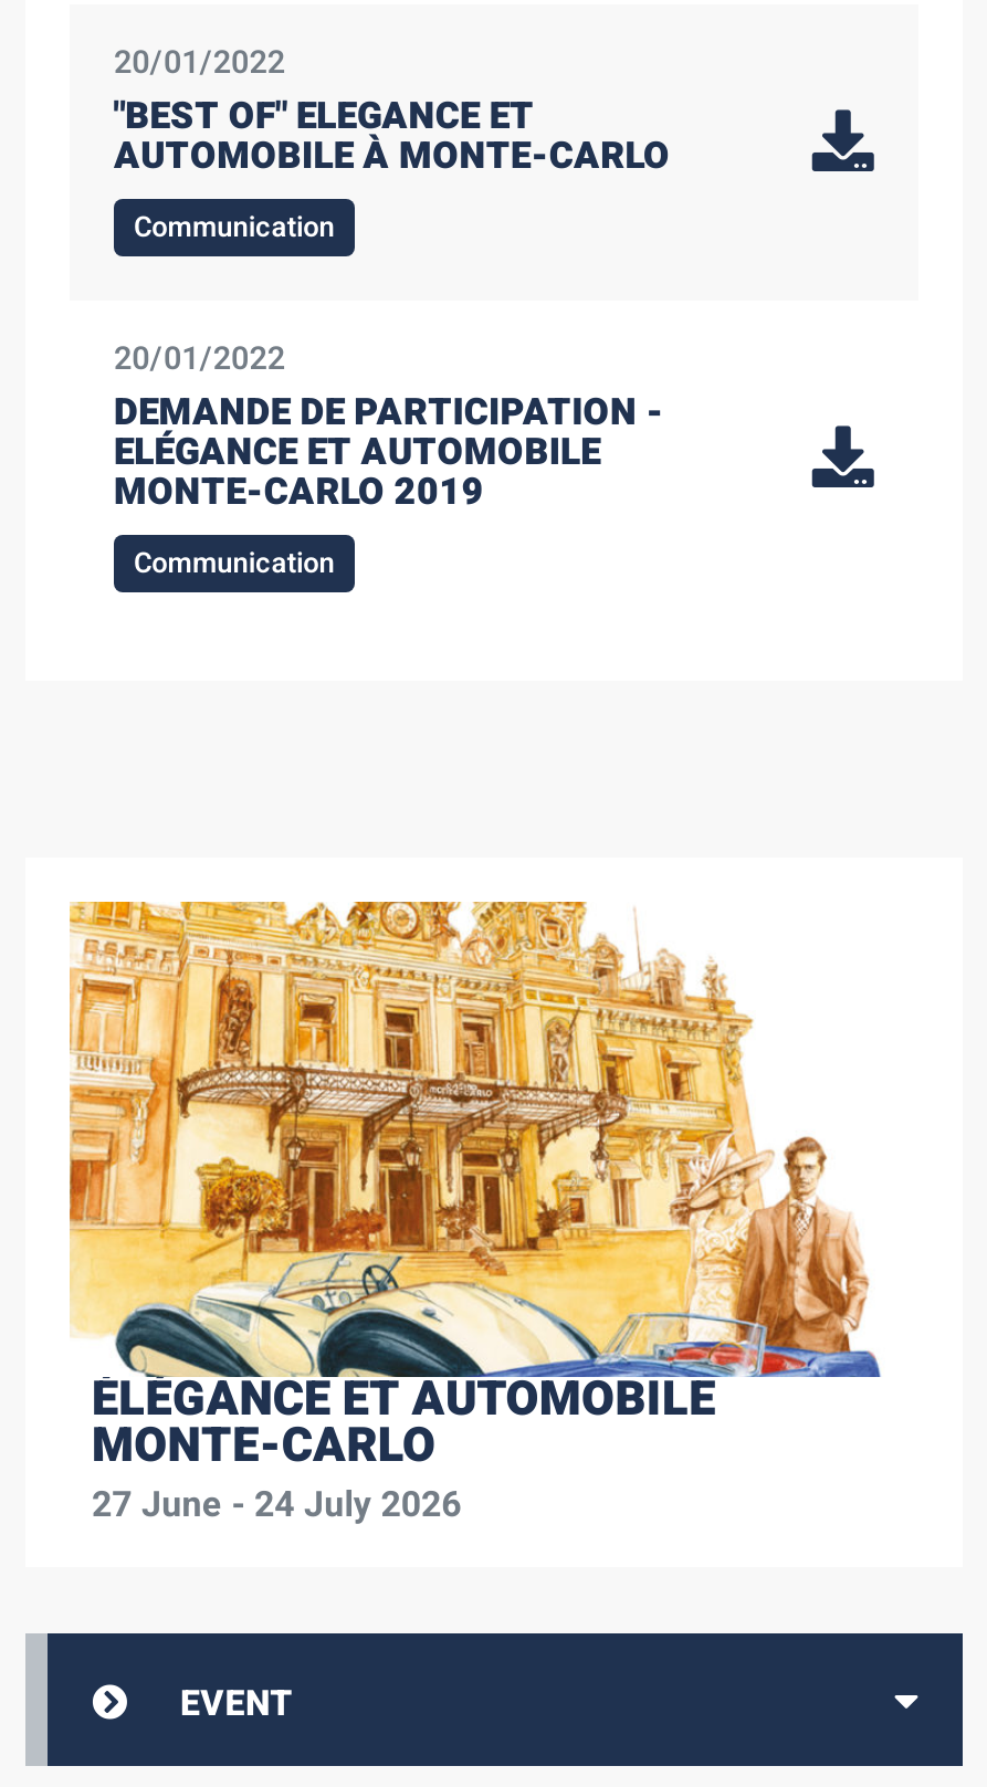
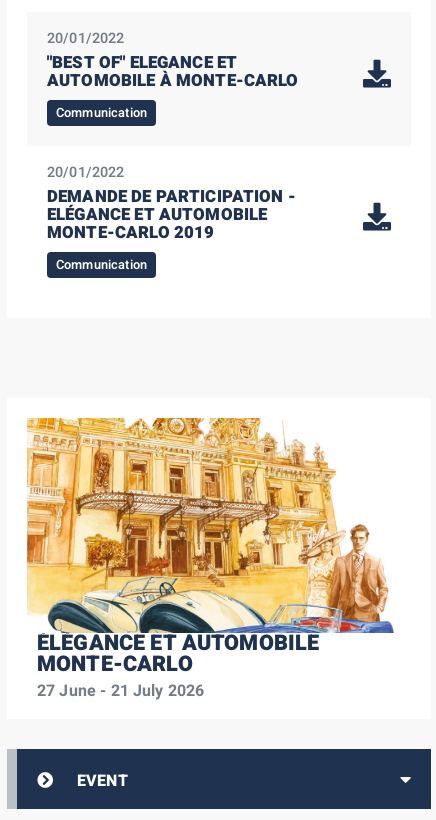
[92,1479,462,1532] 27 June - 24 July 2026 -> [37,679,204,703] 27 June - 21 July 2026

